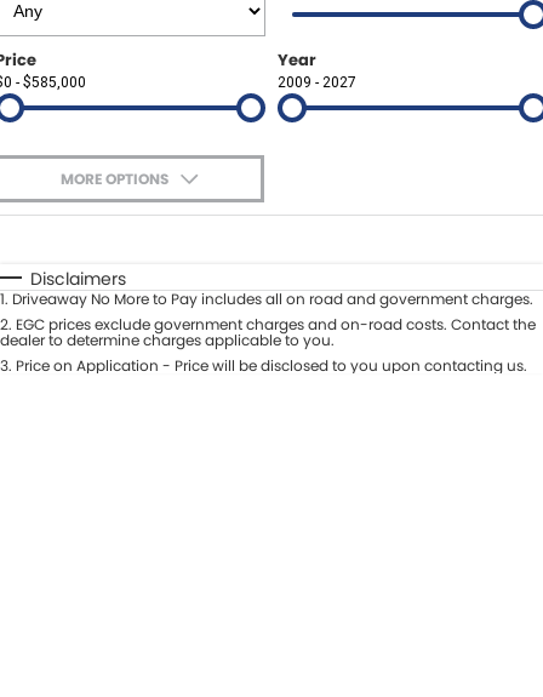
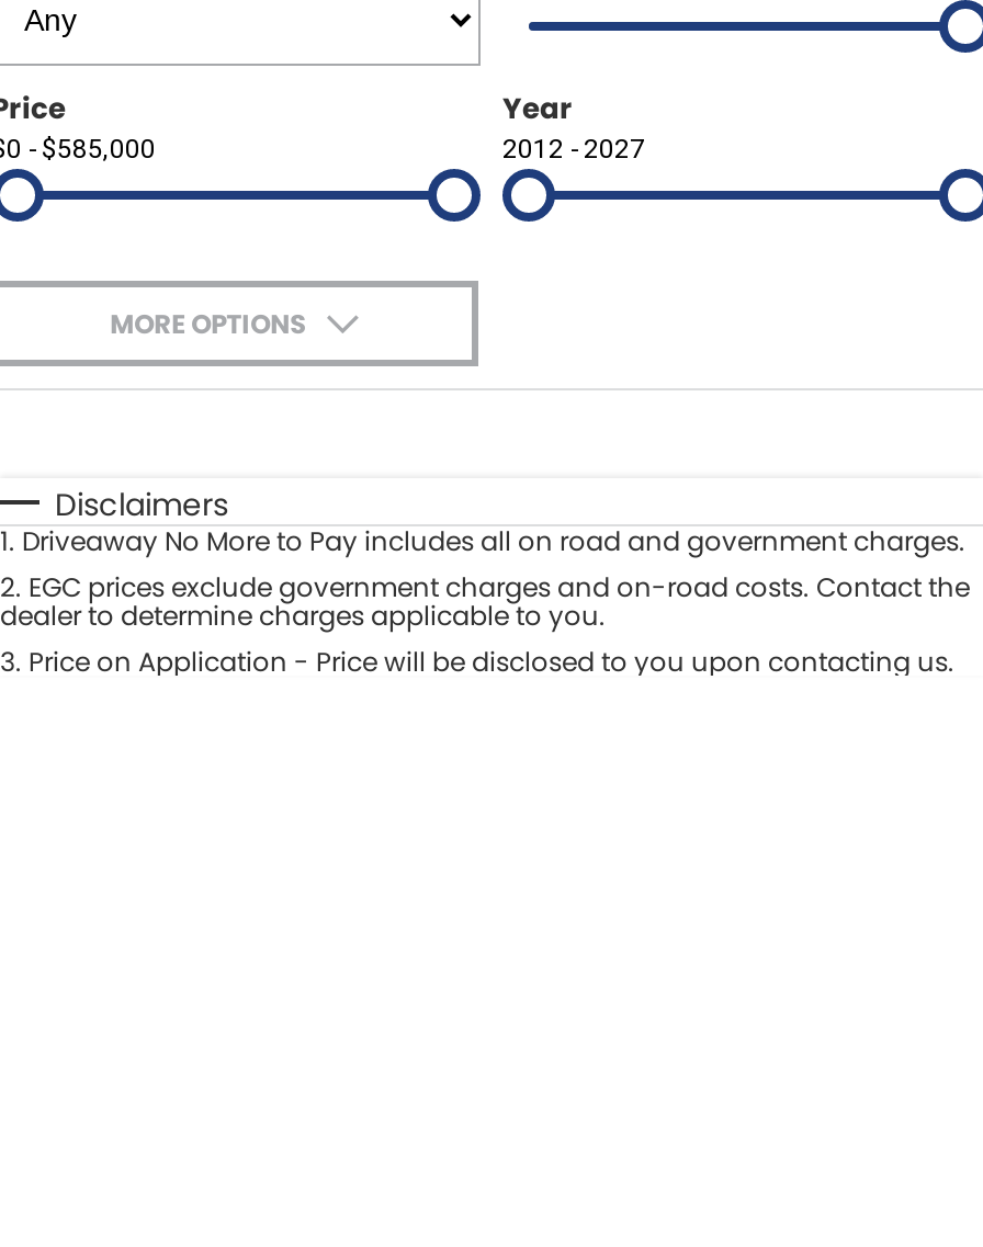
[278,73,356,91] 2009 - 2027 -> [502,132,645,165] 2012 - 2027

